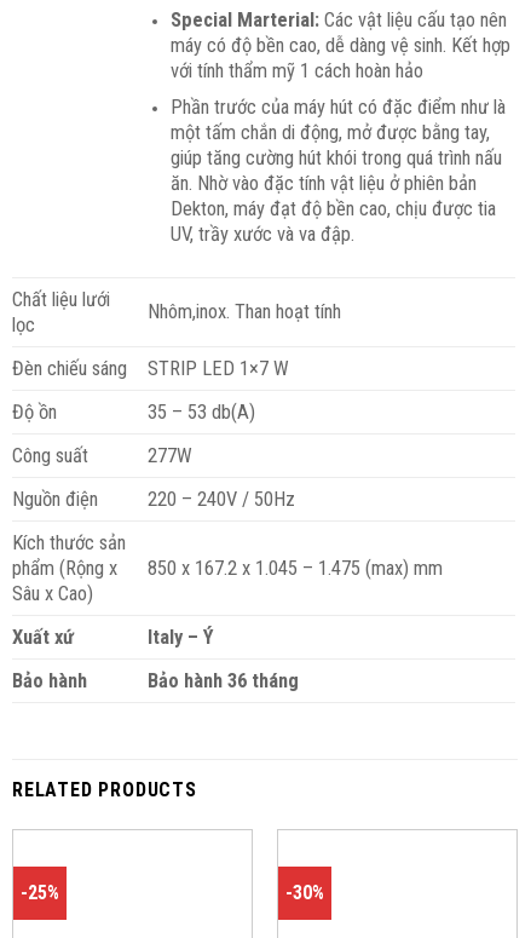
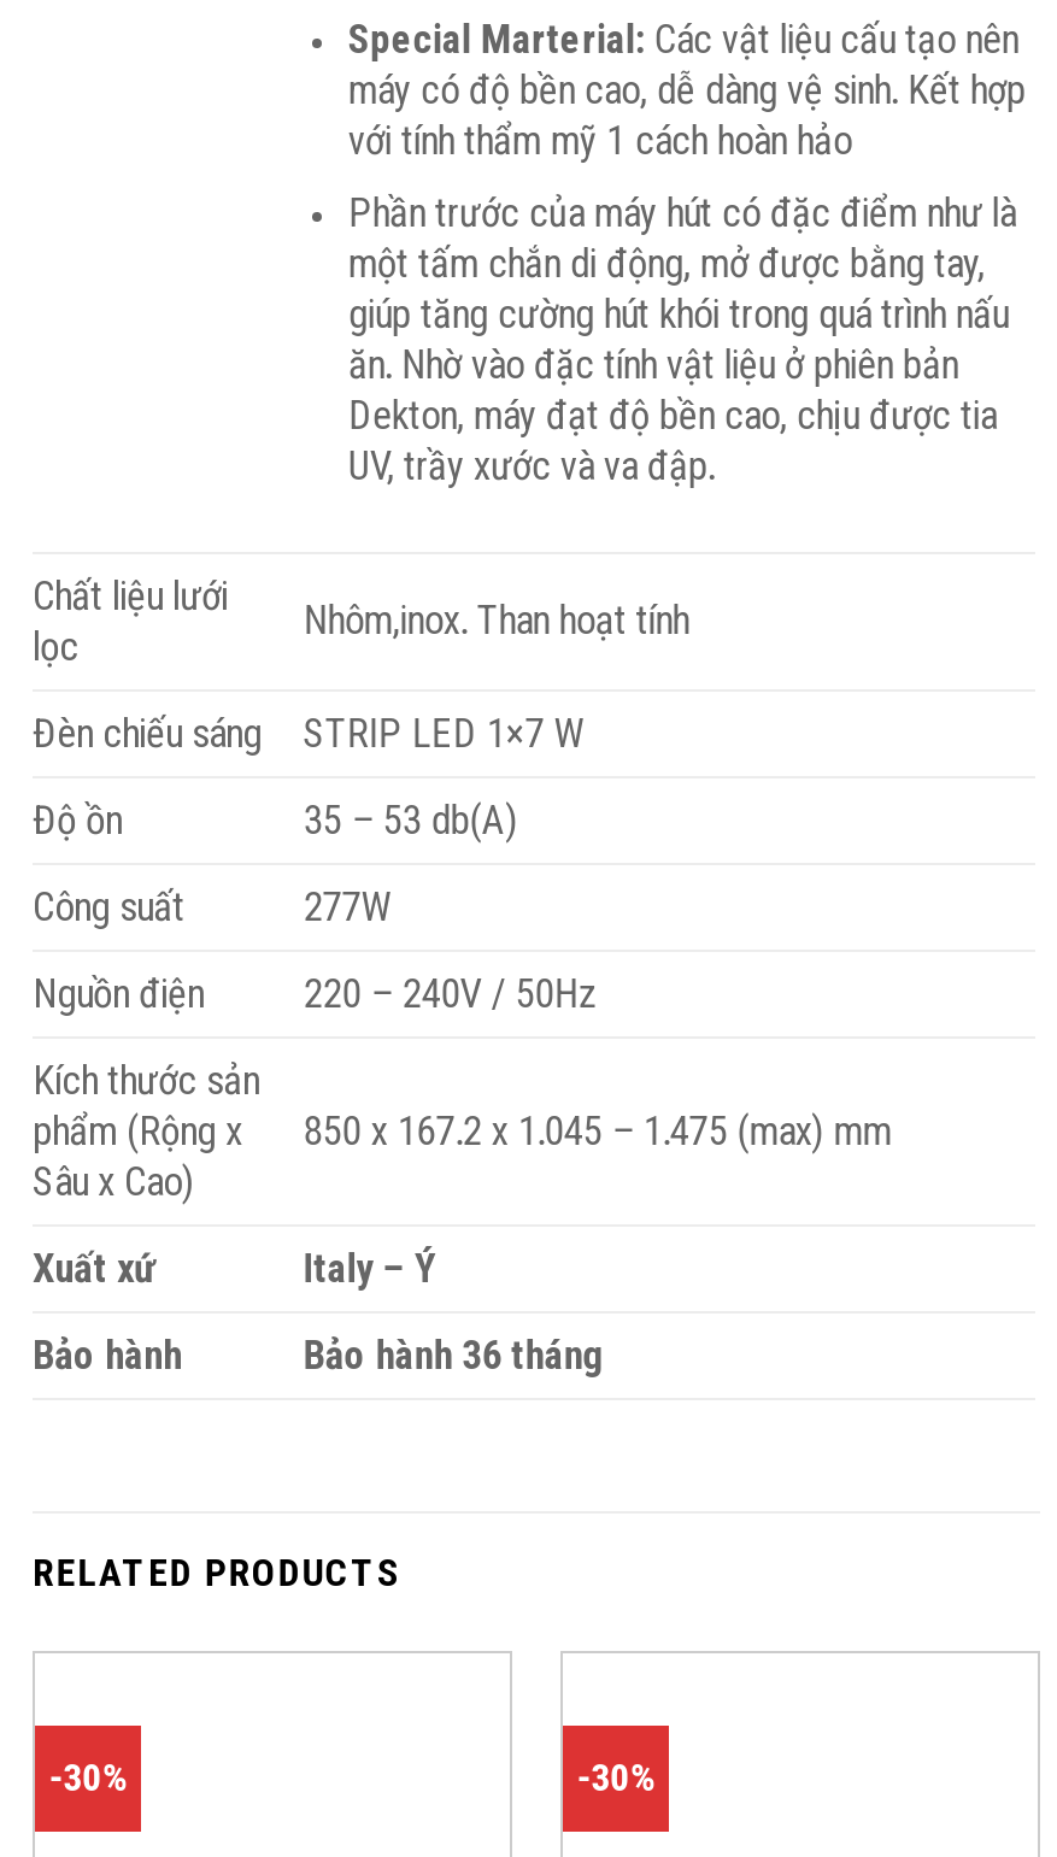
[20,881,59,904] -25% -> [49,1755,126,1801] -30%

